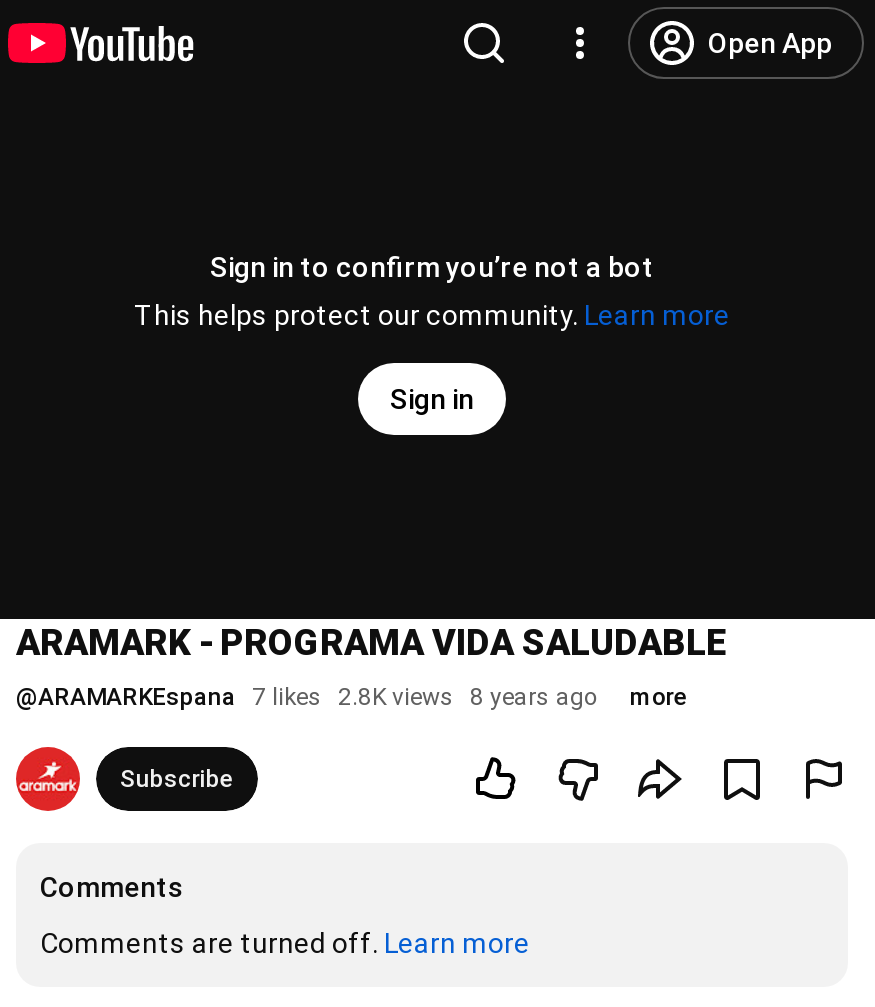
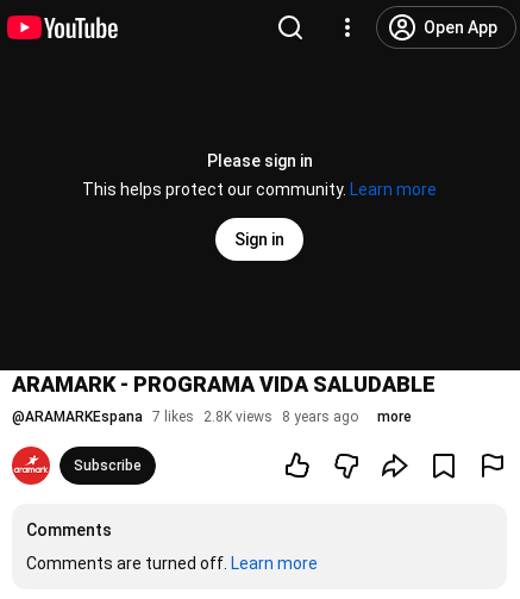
[210,251,654,283] Sign in to confirm you’re not a bot -> [206,151,312,170] Please sign in

